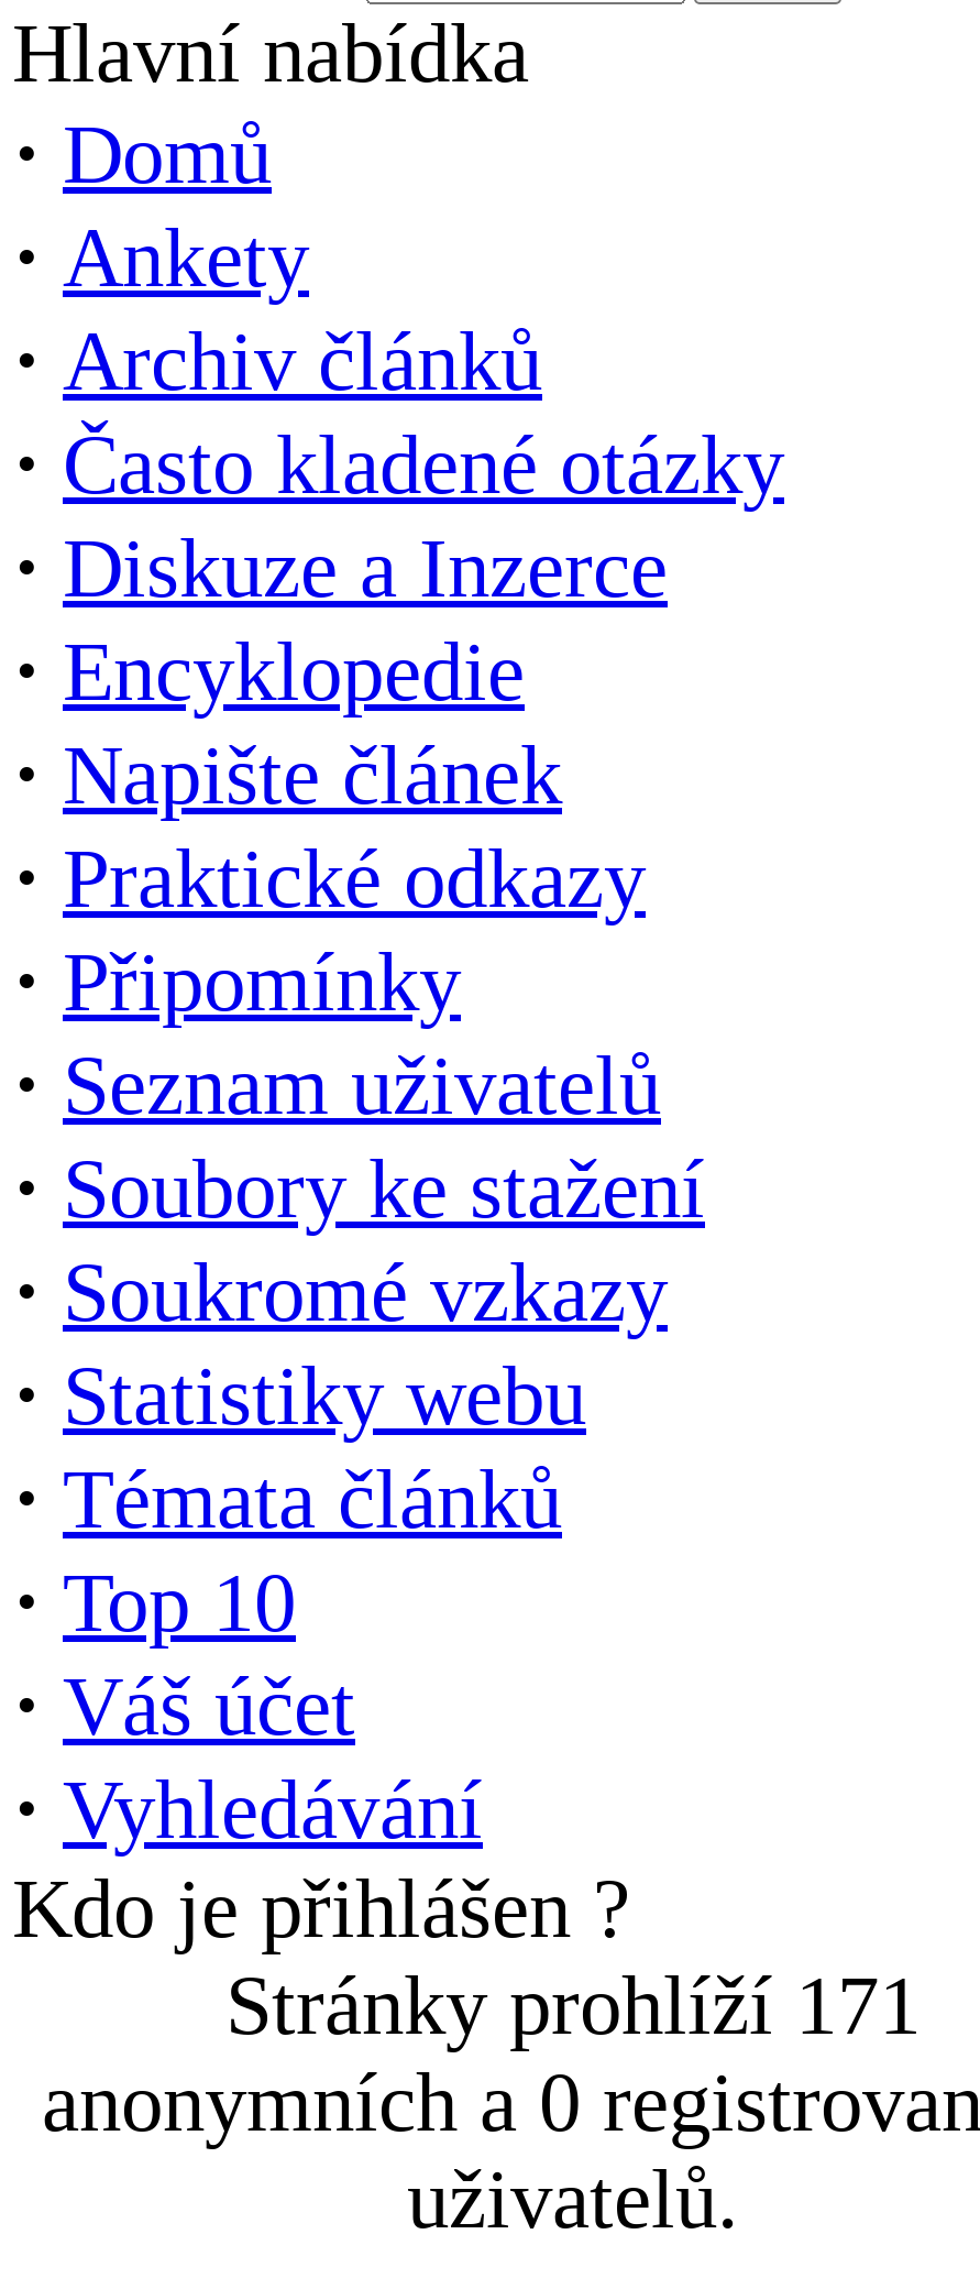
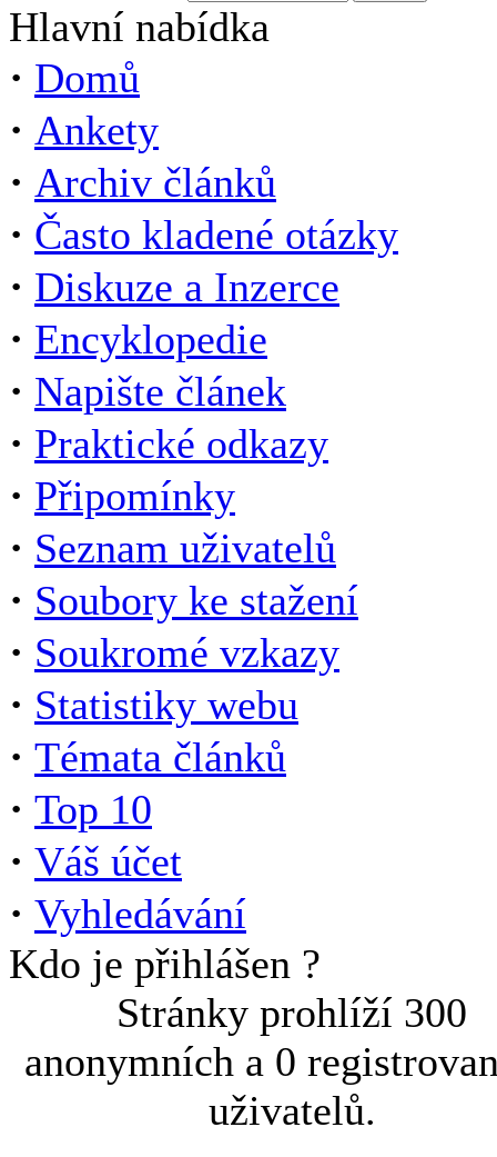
[225,1959,921,2051] Stránky prohlíží 171 -> [116,989,467,1036] Stránky prohlíží 300

